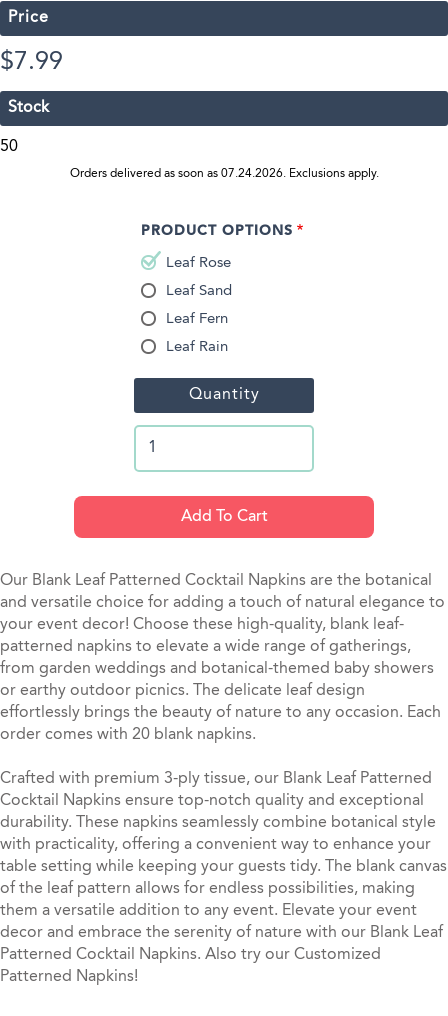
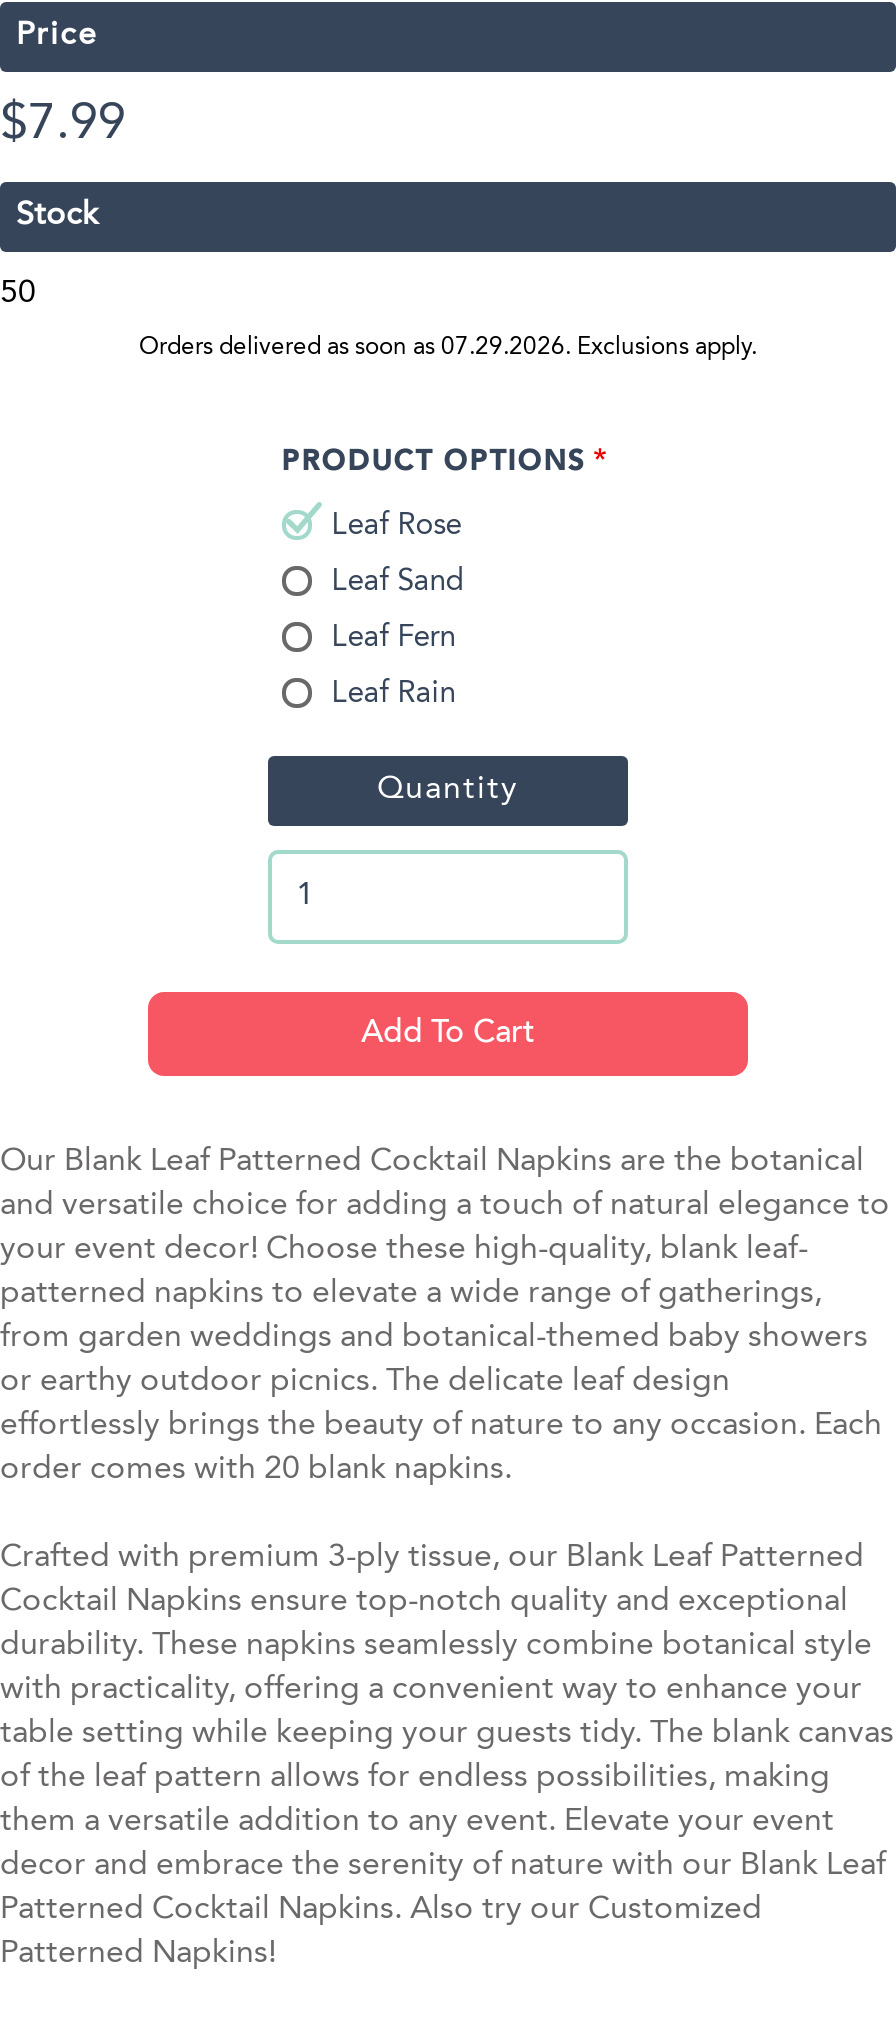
[69,167,378,179] Orders delivered as soon as 07.24.2026. Exclusions apply. -> [139,335,757,359] Orders delivered as soon as 07.29.2026. Exclusions apply.

